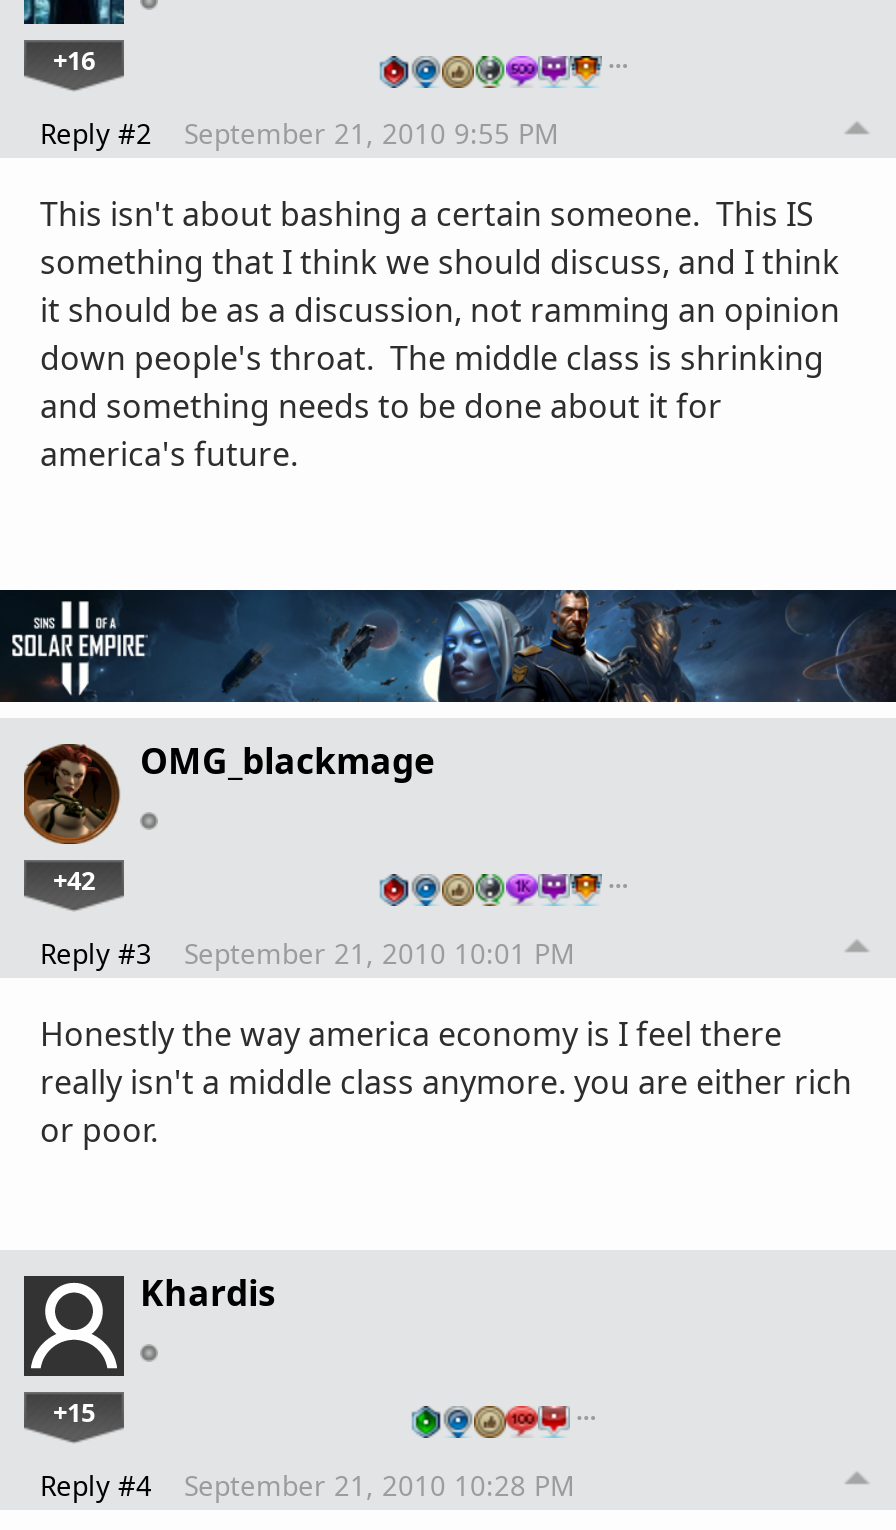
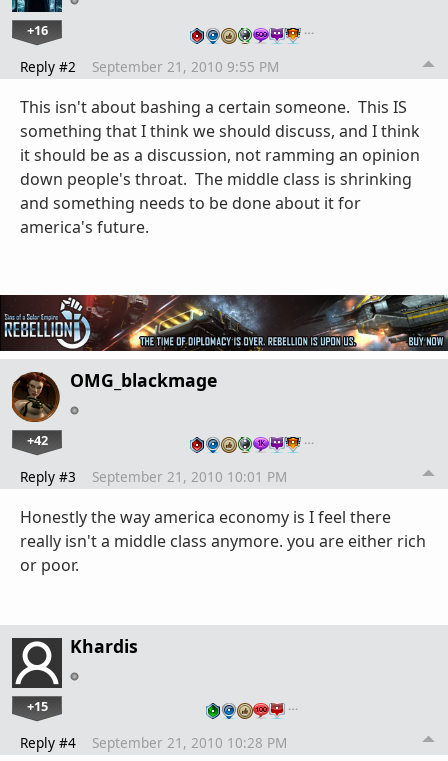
[8,588,890,704] [image] -> [3,294,445,352] [image]

